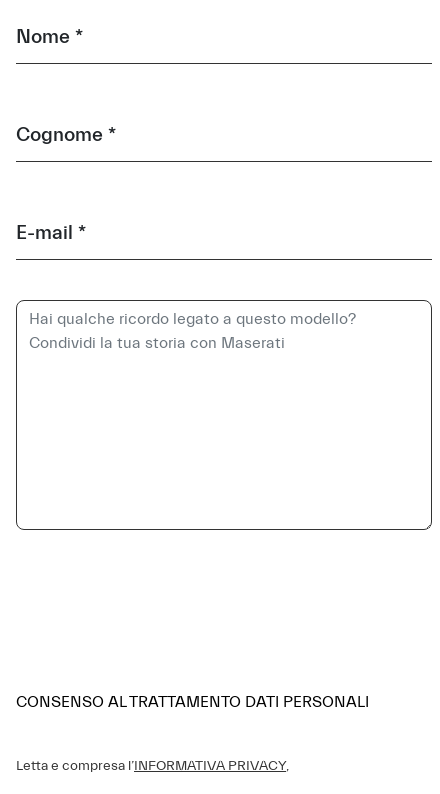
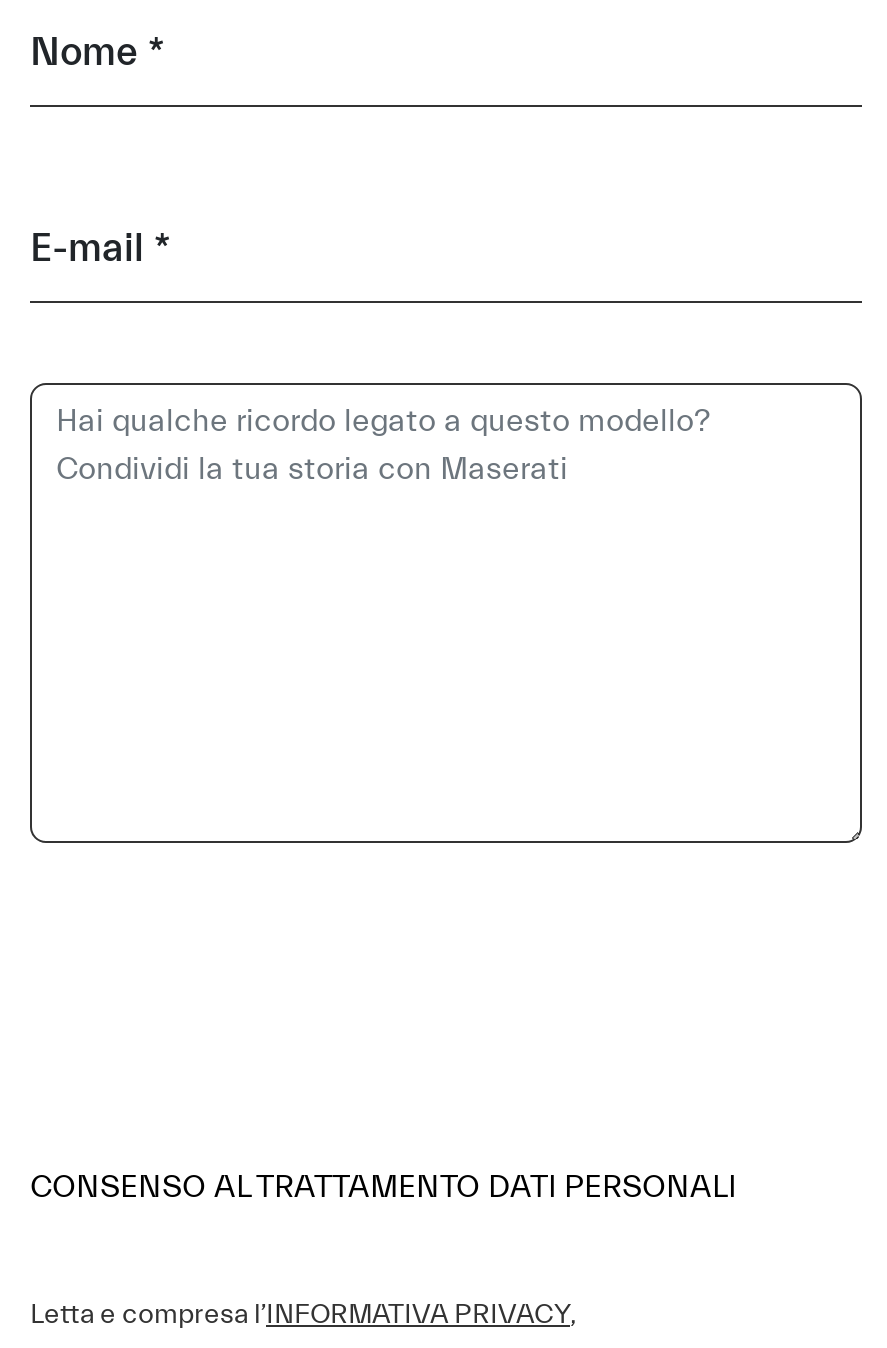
[16,123,116,146] Cognome * -> none

